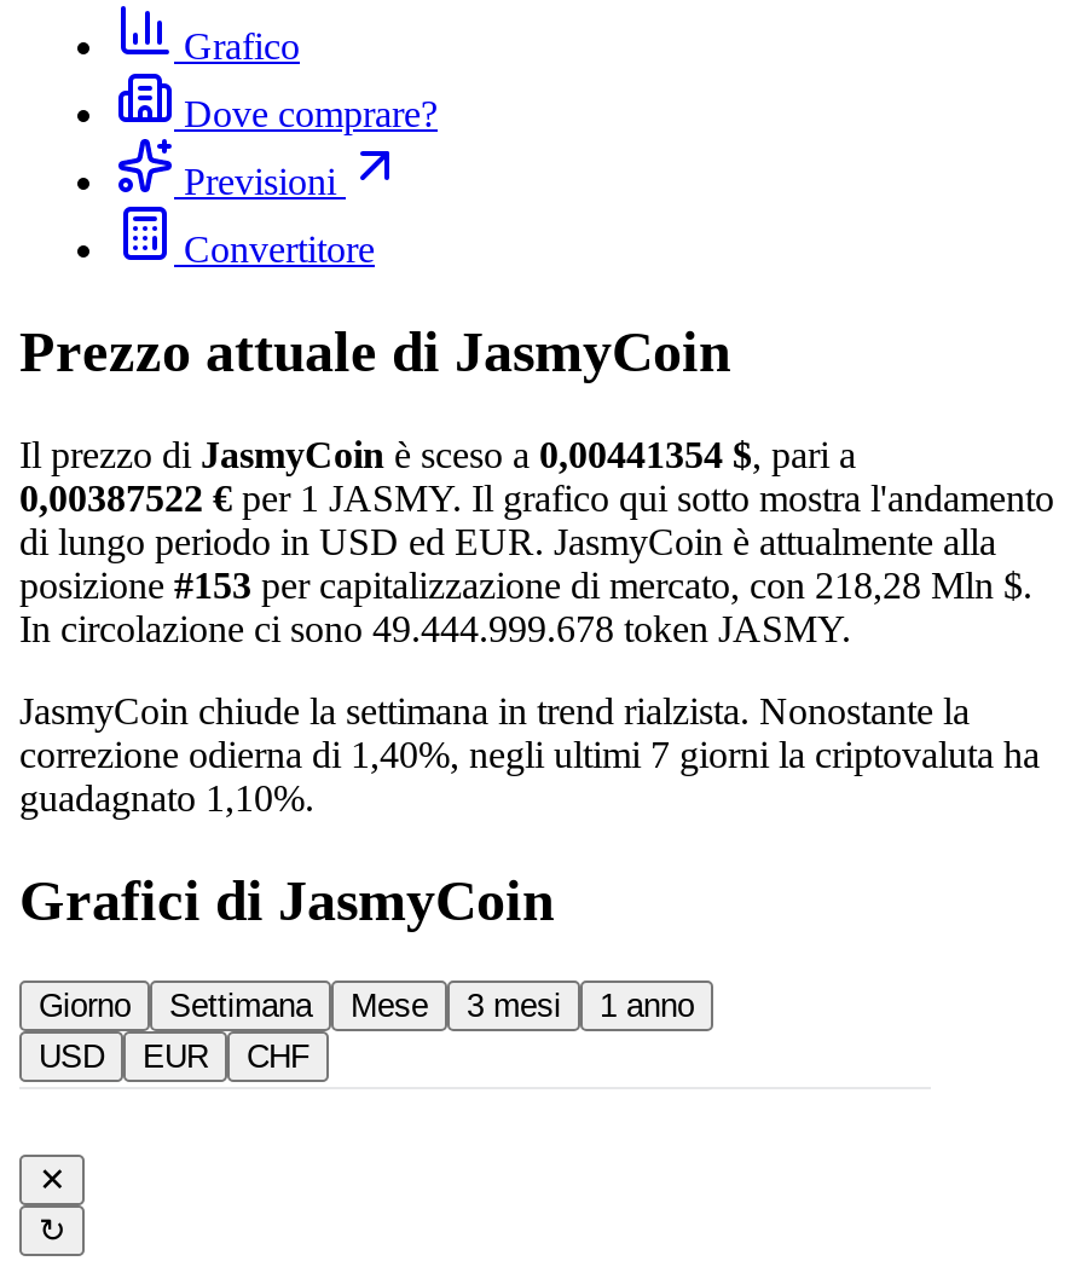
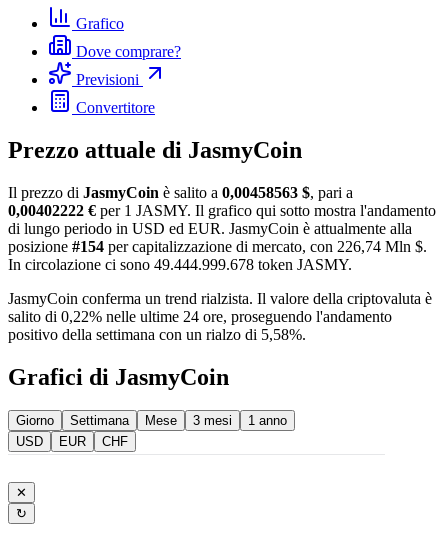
[19,433,856,474] Il prezzo di JasmyCoin è sceso a 0,00441354 $, pari a -> [8,184,353,201] Il prezzo di JasmyCoin è salito a 0,00458563 $, pari a
[19,477,1054,518] 0,00387522 €per 1 JASMY. Il grafico qui sotto mostra l'andamento -> [8,202,436,219] 0,00402222 €per 1 JASMY. Il grafico qui sotto mostra l'andamento
[19,564,1032,605] posizione #153 per capitalizzazione di mercato, con 218,28 Mln $. -> [8,238,427,255] posizione #154 per capitalizzazione di mercato, con 226,74 Mln $.
[19,689,1040,818] JasmyCoin chiude la settimana in trend rialzista. Nonostante la | correzione odierna di 1,40%, negli ultimi 7 giorni la criptovaluta ha | guadagnato 1,10%. -> [8,290,432,343] JasmyCoin conferma un trend rialzista. Il valore della criptovaluta è | salito di 0,22% nelle ultime 24 ore, proseguendo l'andamento | positivo della settimana con un rialzo di 5,58%.

